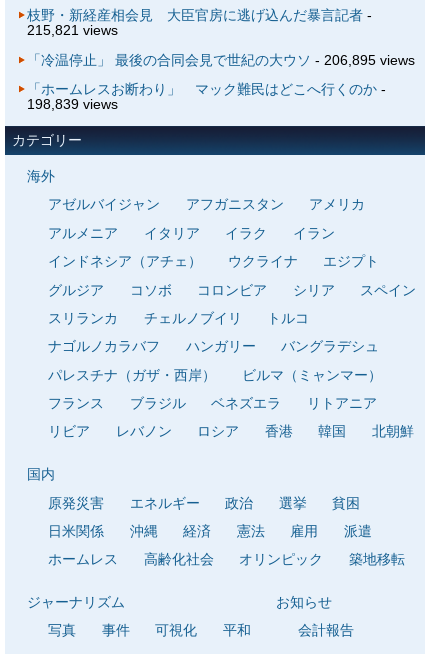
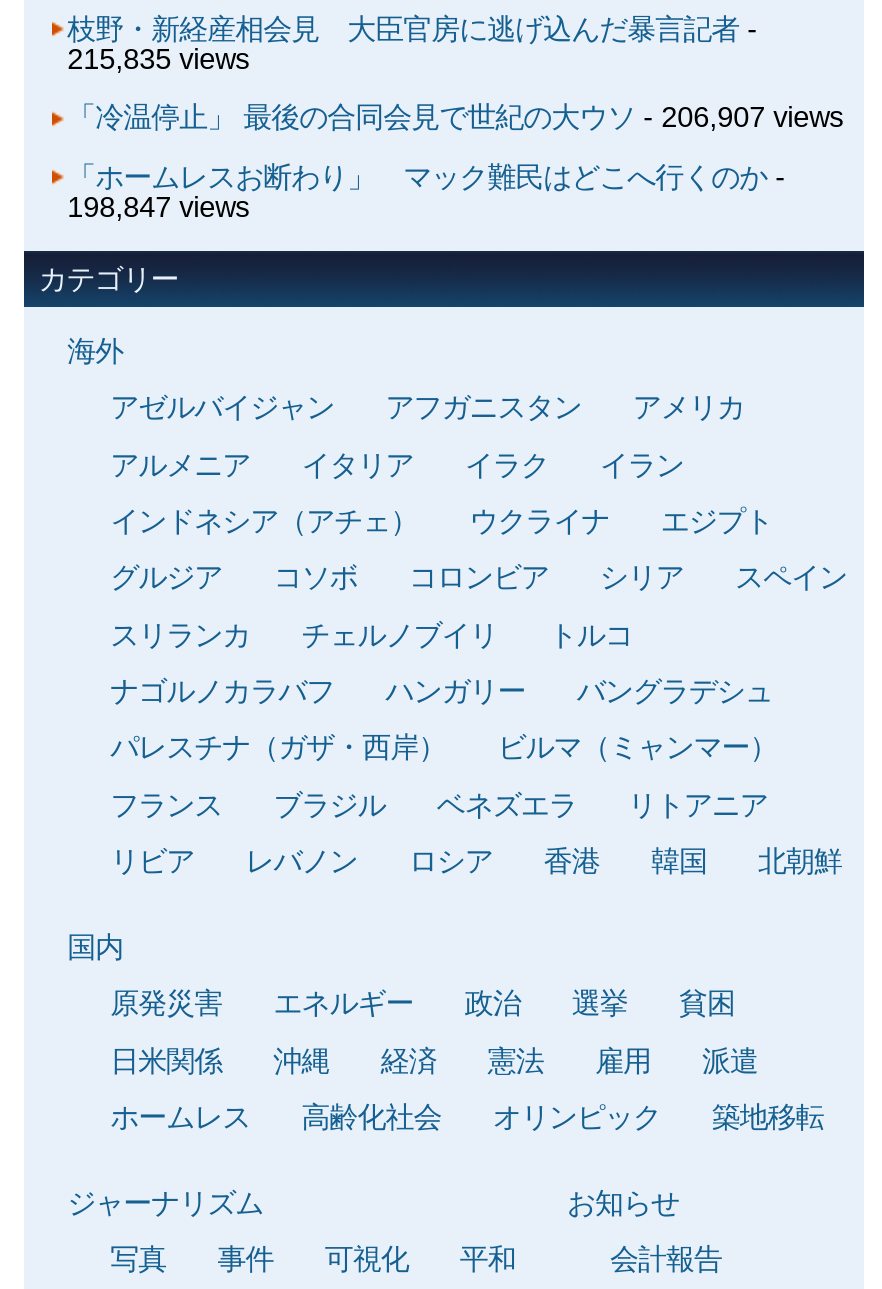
[27,22,118,38] 215,821 views -> [67,43,249,75] 215,835 views
[27,51,415,67] 「冷温停止」 最後の合同会見で世紀の大ウソ- 206,895 views -> [67,102,843,134] 「冷温停止」 最後の合同会見で世紀の大ウソ- 206,907 views
[27,96,118,112] 198,839 views -> [67,191,249,223] 198,847 views

